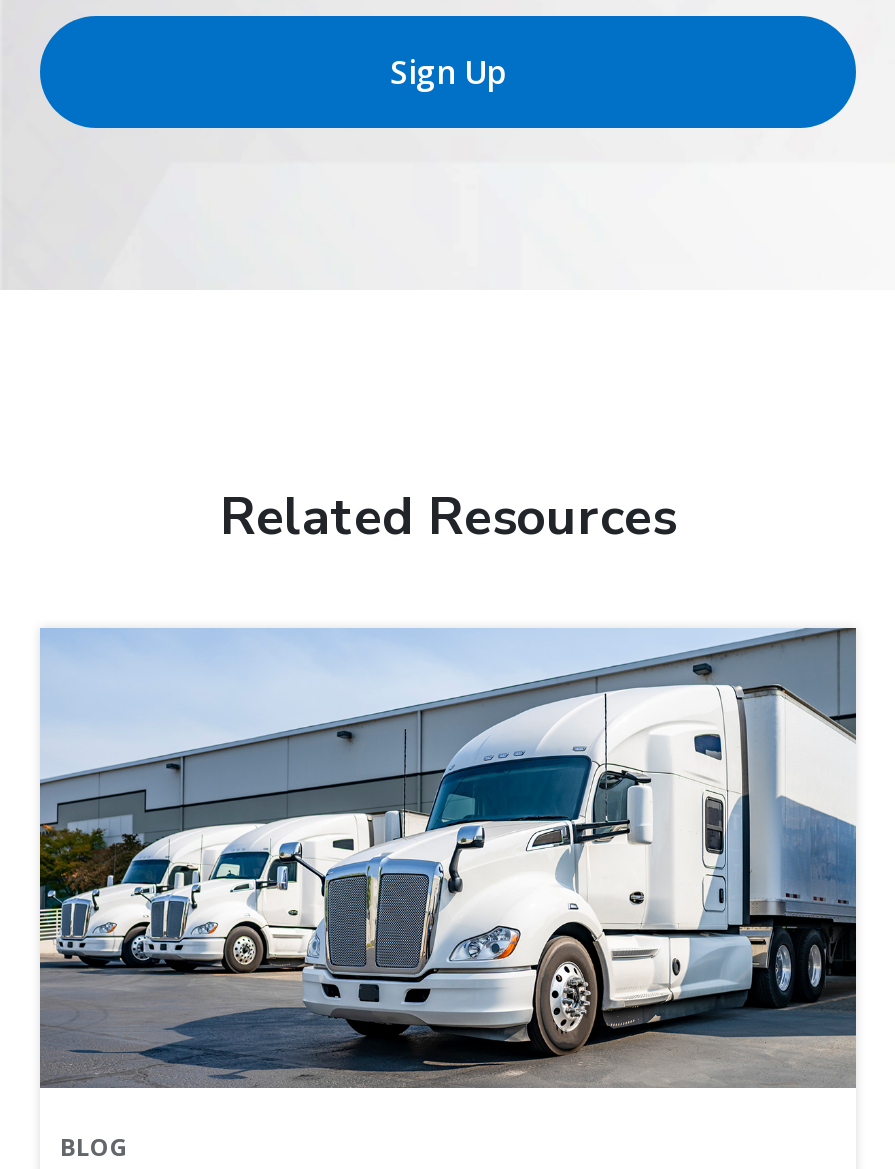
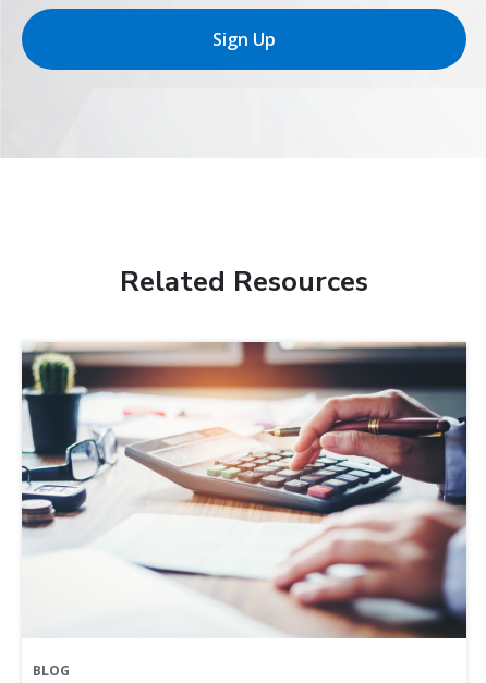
[38,626,858,1088] [image] -> [21,341,467,638] [image]

